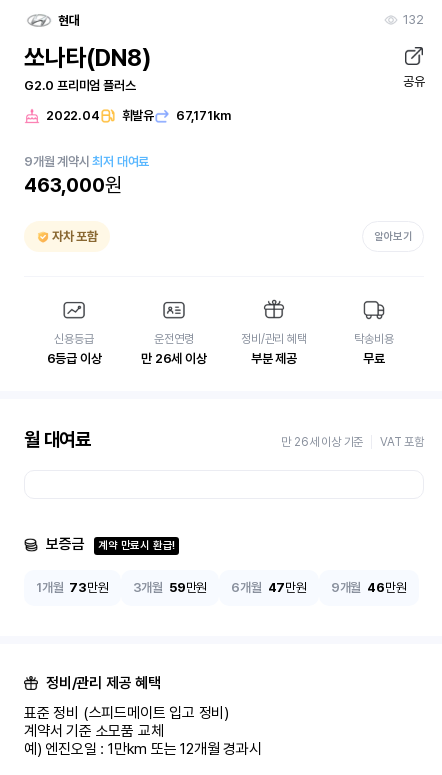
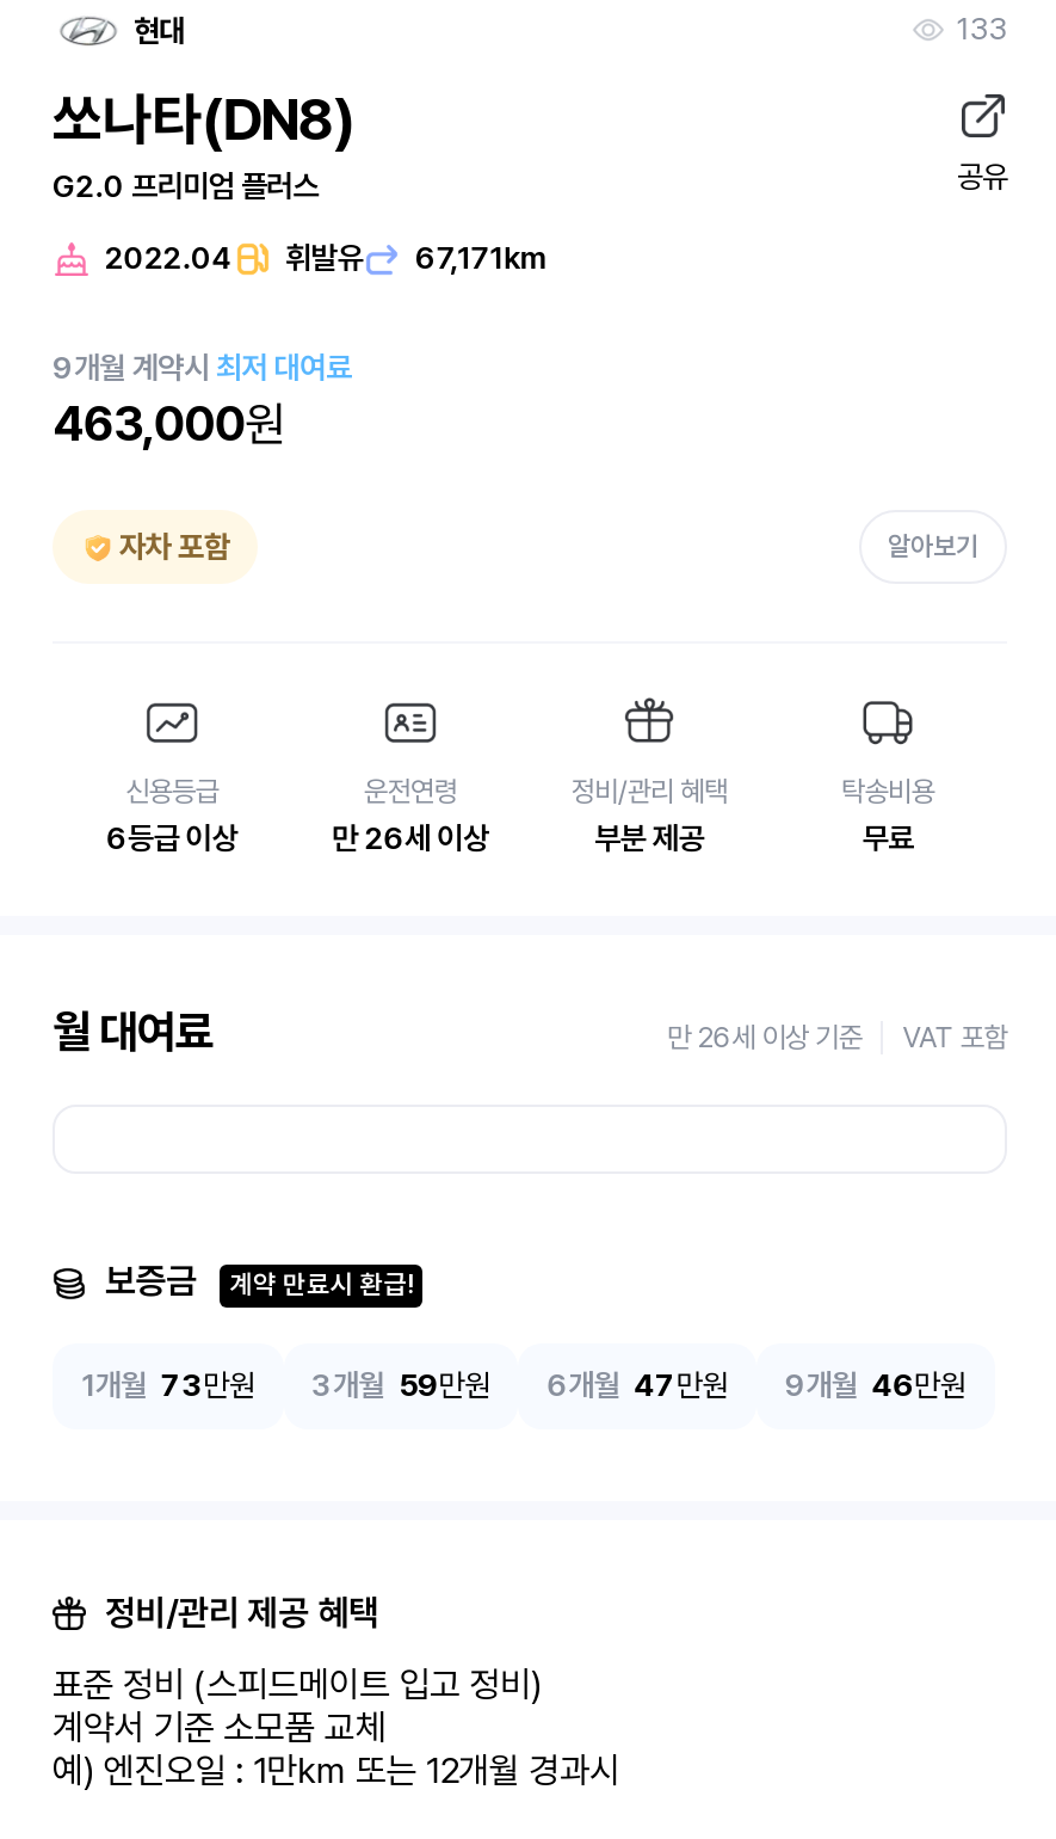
[403,12,424,27] 132 -> [956,11,1007,47] 133

